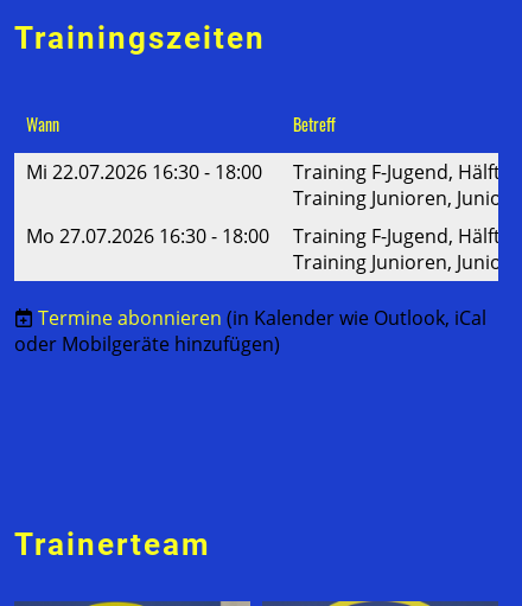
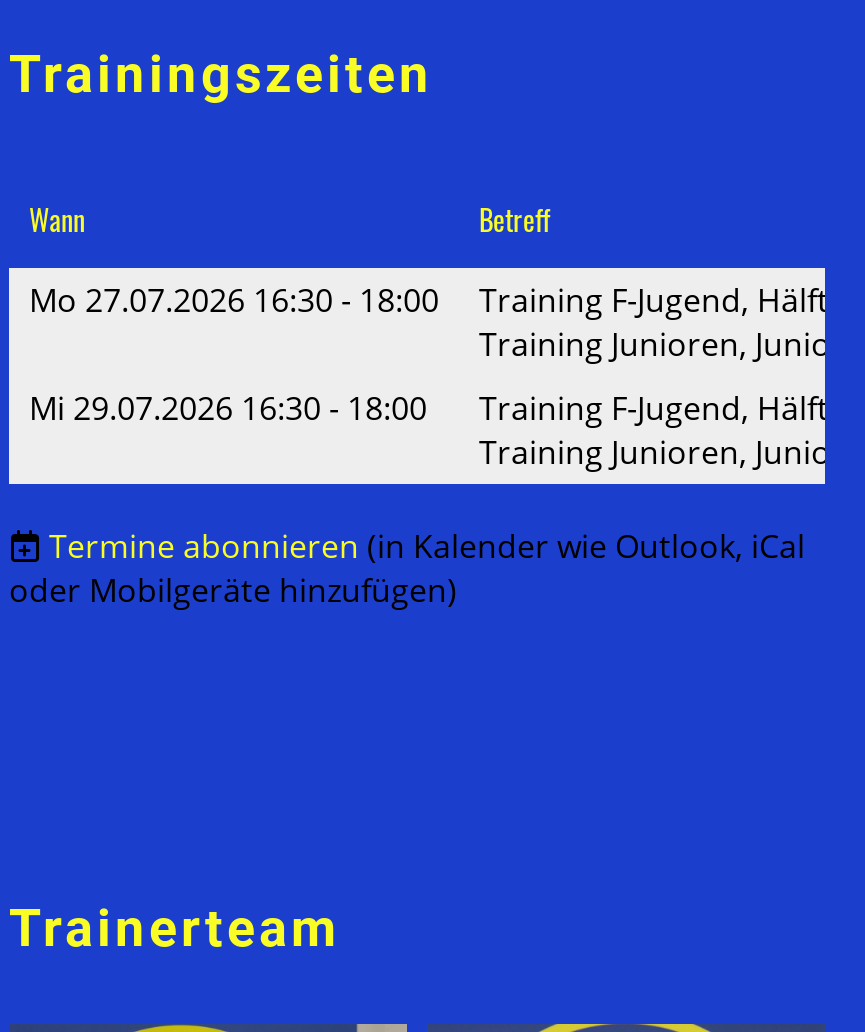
[26,159,262,185] Mi 22.07.2026 16:30 - 18:00 -> [29,278,439,322] Mo 27.07.2026 16:30 - 18:00
[26,223,269,249] Mo 27.07.2026 16:30 - 18:00 -> [29,386,427,430] Mi 29.07.2026 16:30 - 18:00

